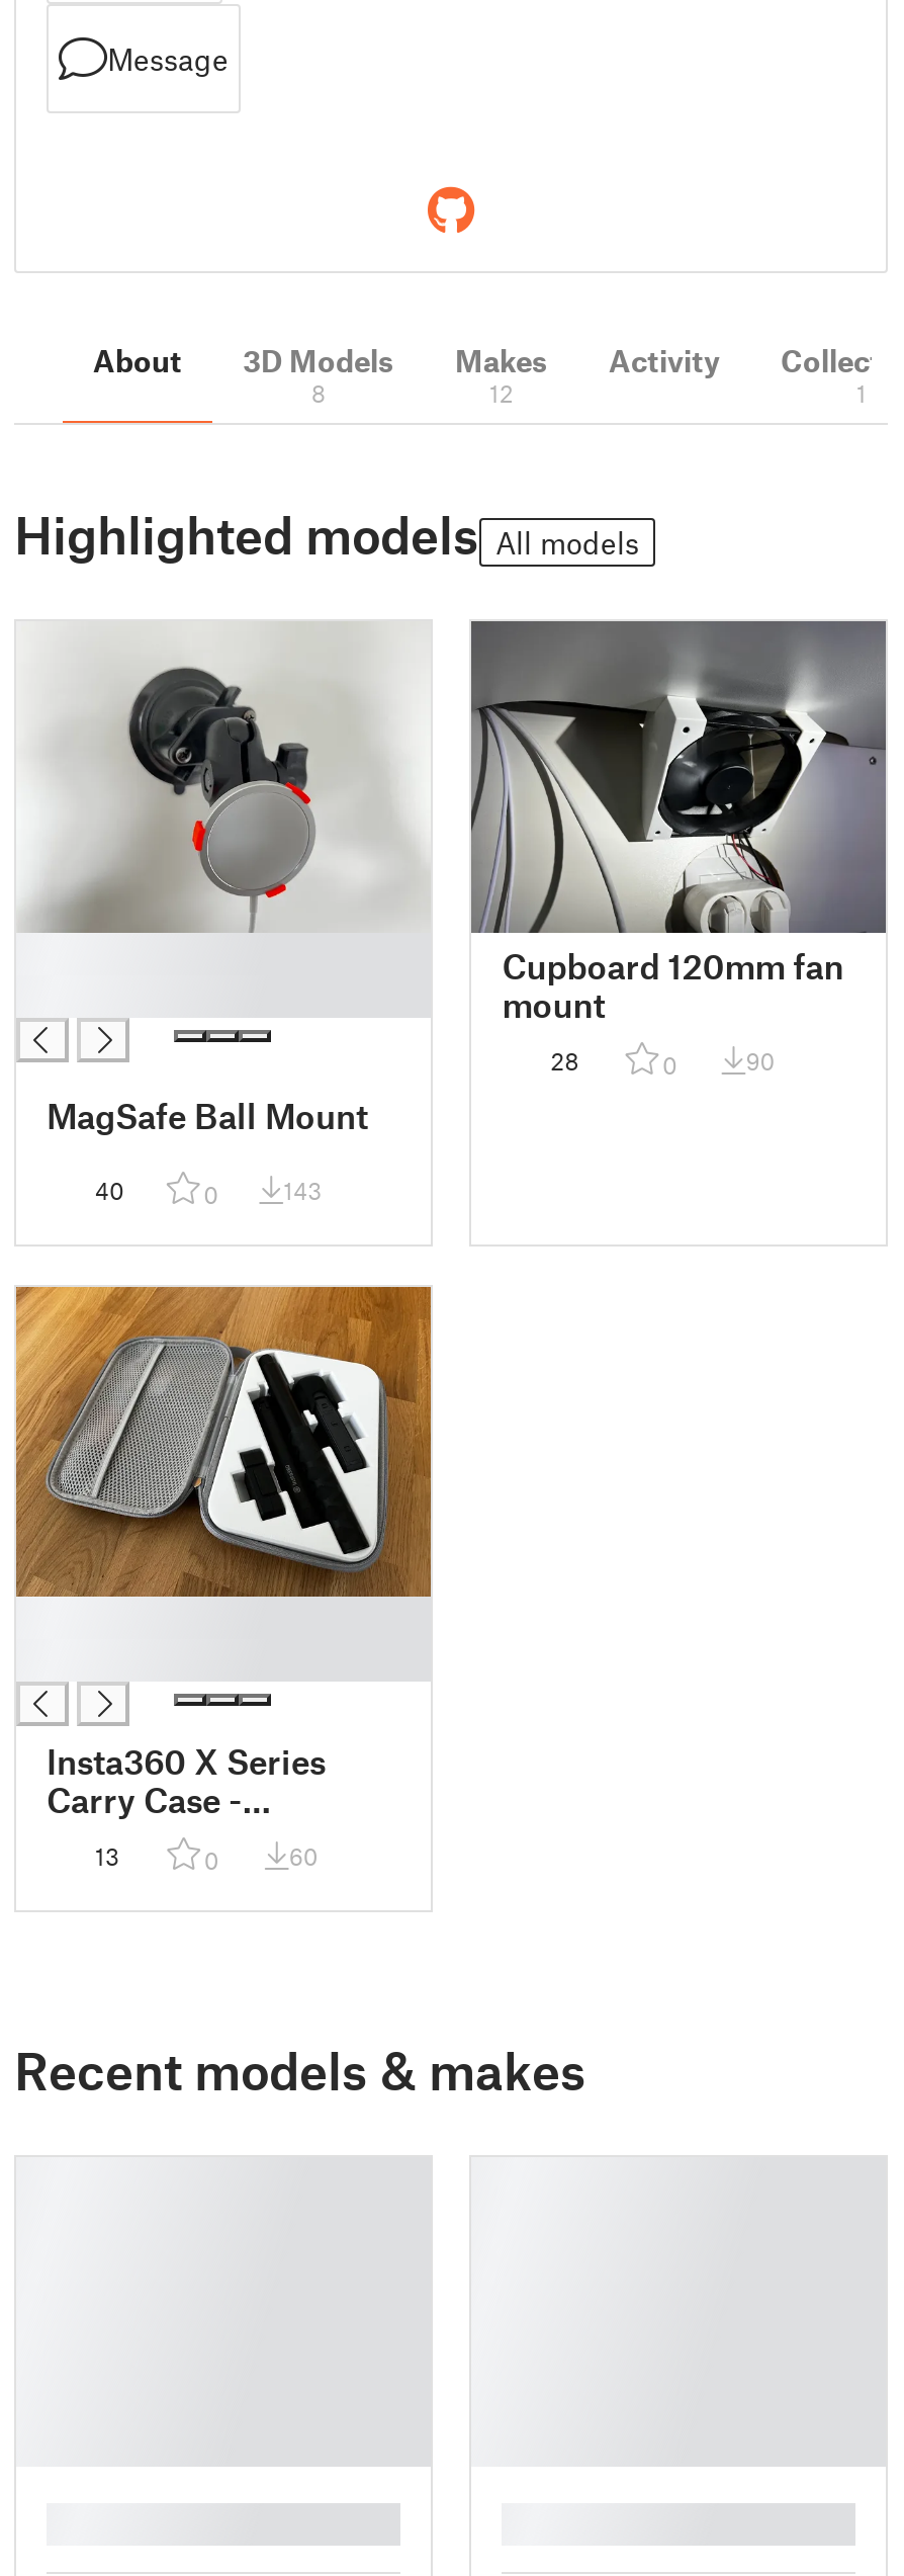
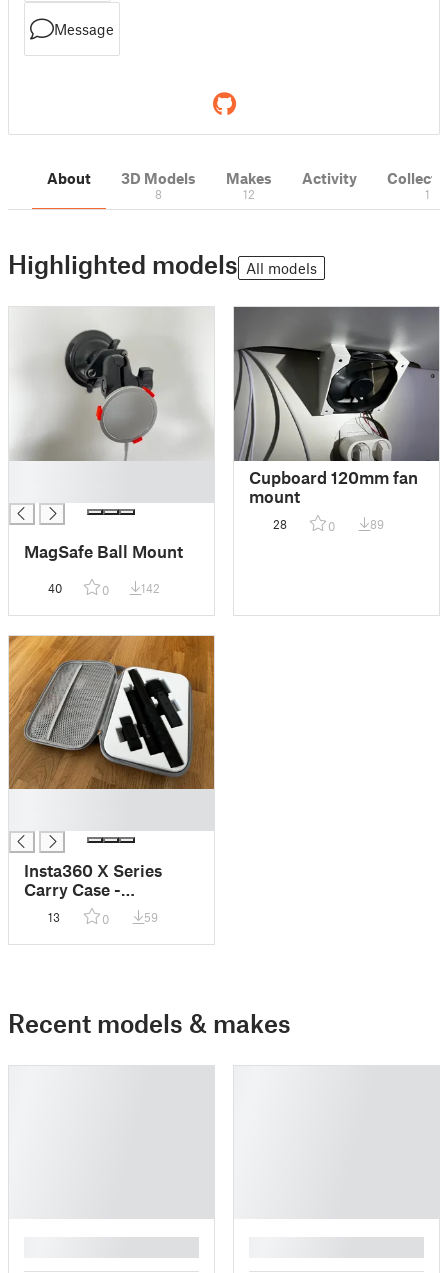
[746,1047,774,1075] 90 -> [370,517,384,531] 89
[284,1176,322,1204] 143 -> [141,581,160,595] 142
[289,1841,317,1869] 60 -> [144,910,158,924] 59

